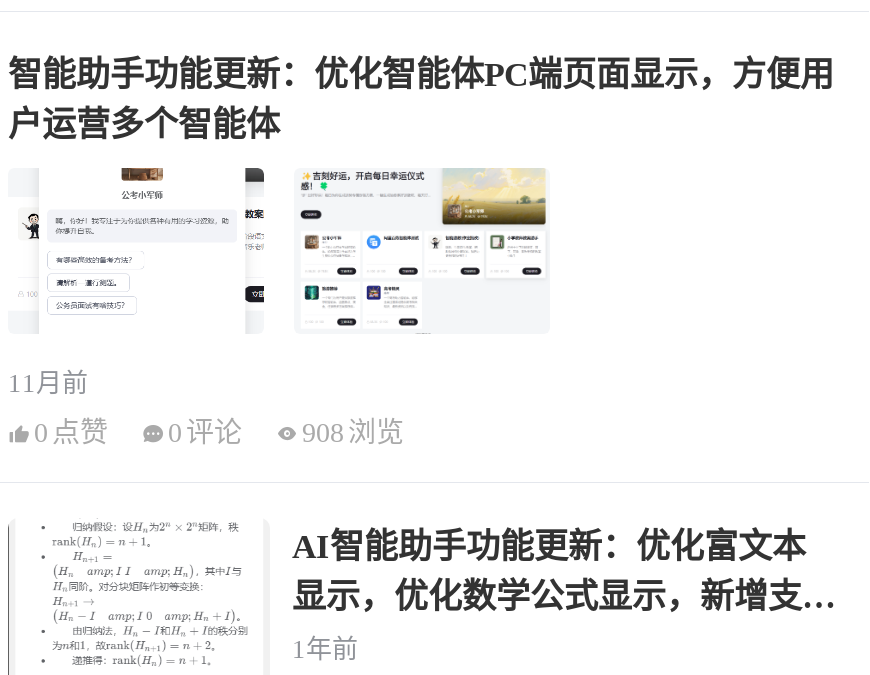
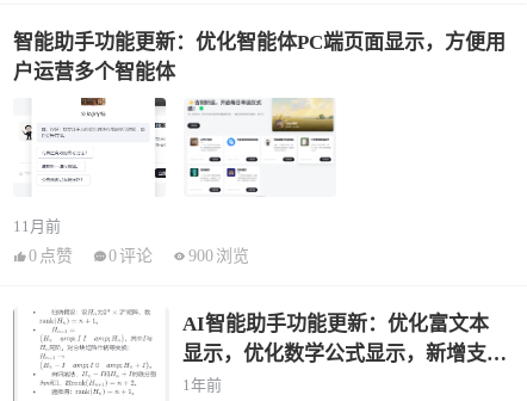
[34,418,404,448] 0 点赞 0 评论 908 浏览 -> [29,247,249,265] 0 点赞 0 评论 900 浏览

